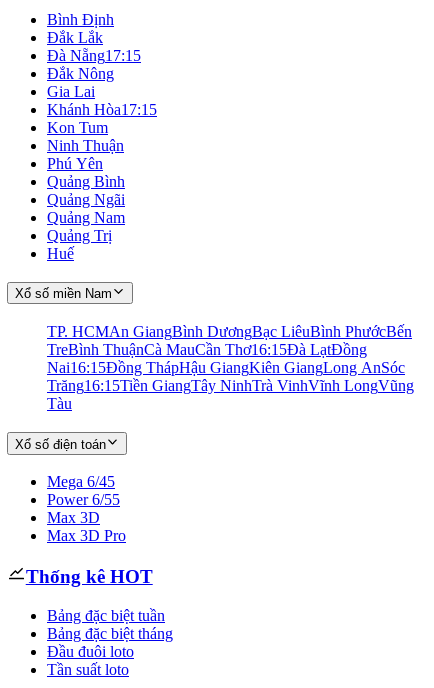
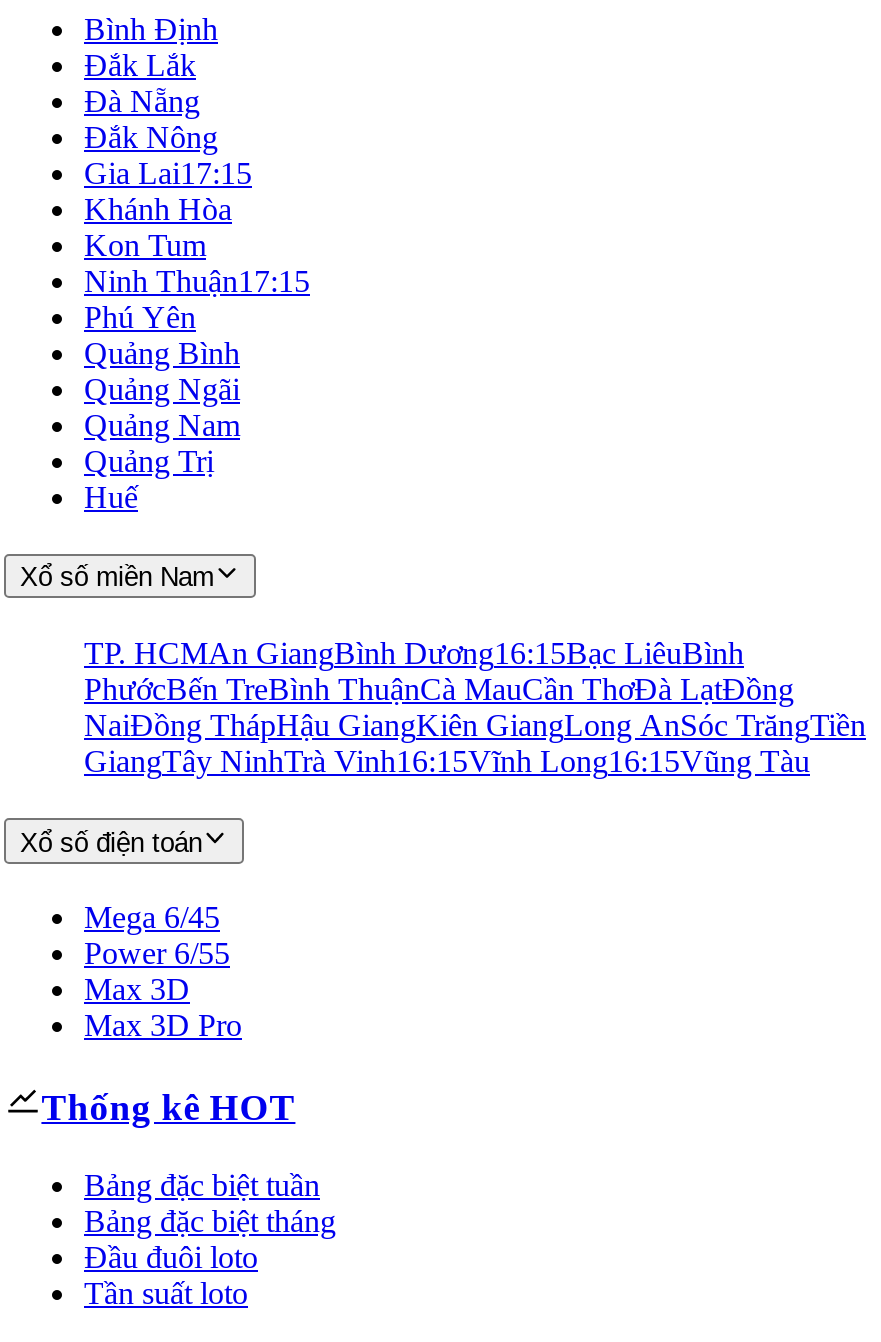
[47,47,141,64] Đà Nẵng 17:15 -> [84,83,200,117] Đà Nẵng
[47,83,157,118] Gia Lai | Khánh Hòa 17:15 -> [84,155,252,225] Gia Lai17:15 | Khánh Hòa
[47,137,124,154] Ninh Thuận -> [84,263,310,297] Ninh Thuận17:15
[47,323,414,412] TP. HCMAn GiangBình DươngBạc LiêuBình PhướcBến | TreBình ThuậnCà MauCần Thơ16:15Đà LạtĐồng | Nai16:15Đồng ThápHậu GiangKiên GiangLong AnSóc | Trăng16:15Tiền GiangTây NinhTrà VinhVĩnh LongVũng | Tàu -> [84,636,866,778] TP. HCMAn GiangBình Dương16:15Bạc LiêuBình | PhướcBến TreBình ThuậnCà MauCần ThơĐà LạtĐồng | NaiĐồng ThápHậu GiangKiên GiangLong AnSóc TrăngTiền | GiangTây NinhTrà Vinh16:15Vĩnh Long16:15Vũng Tàu

